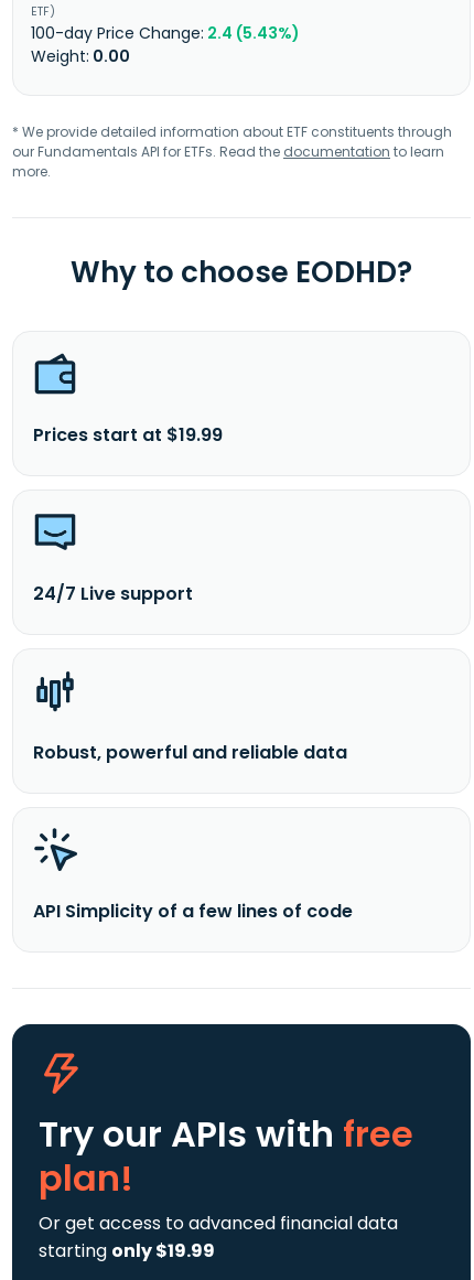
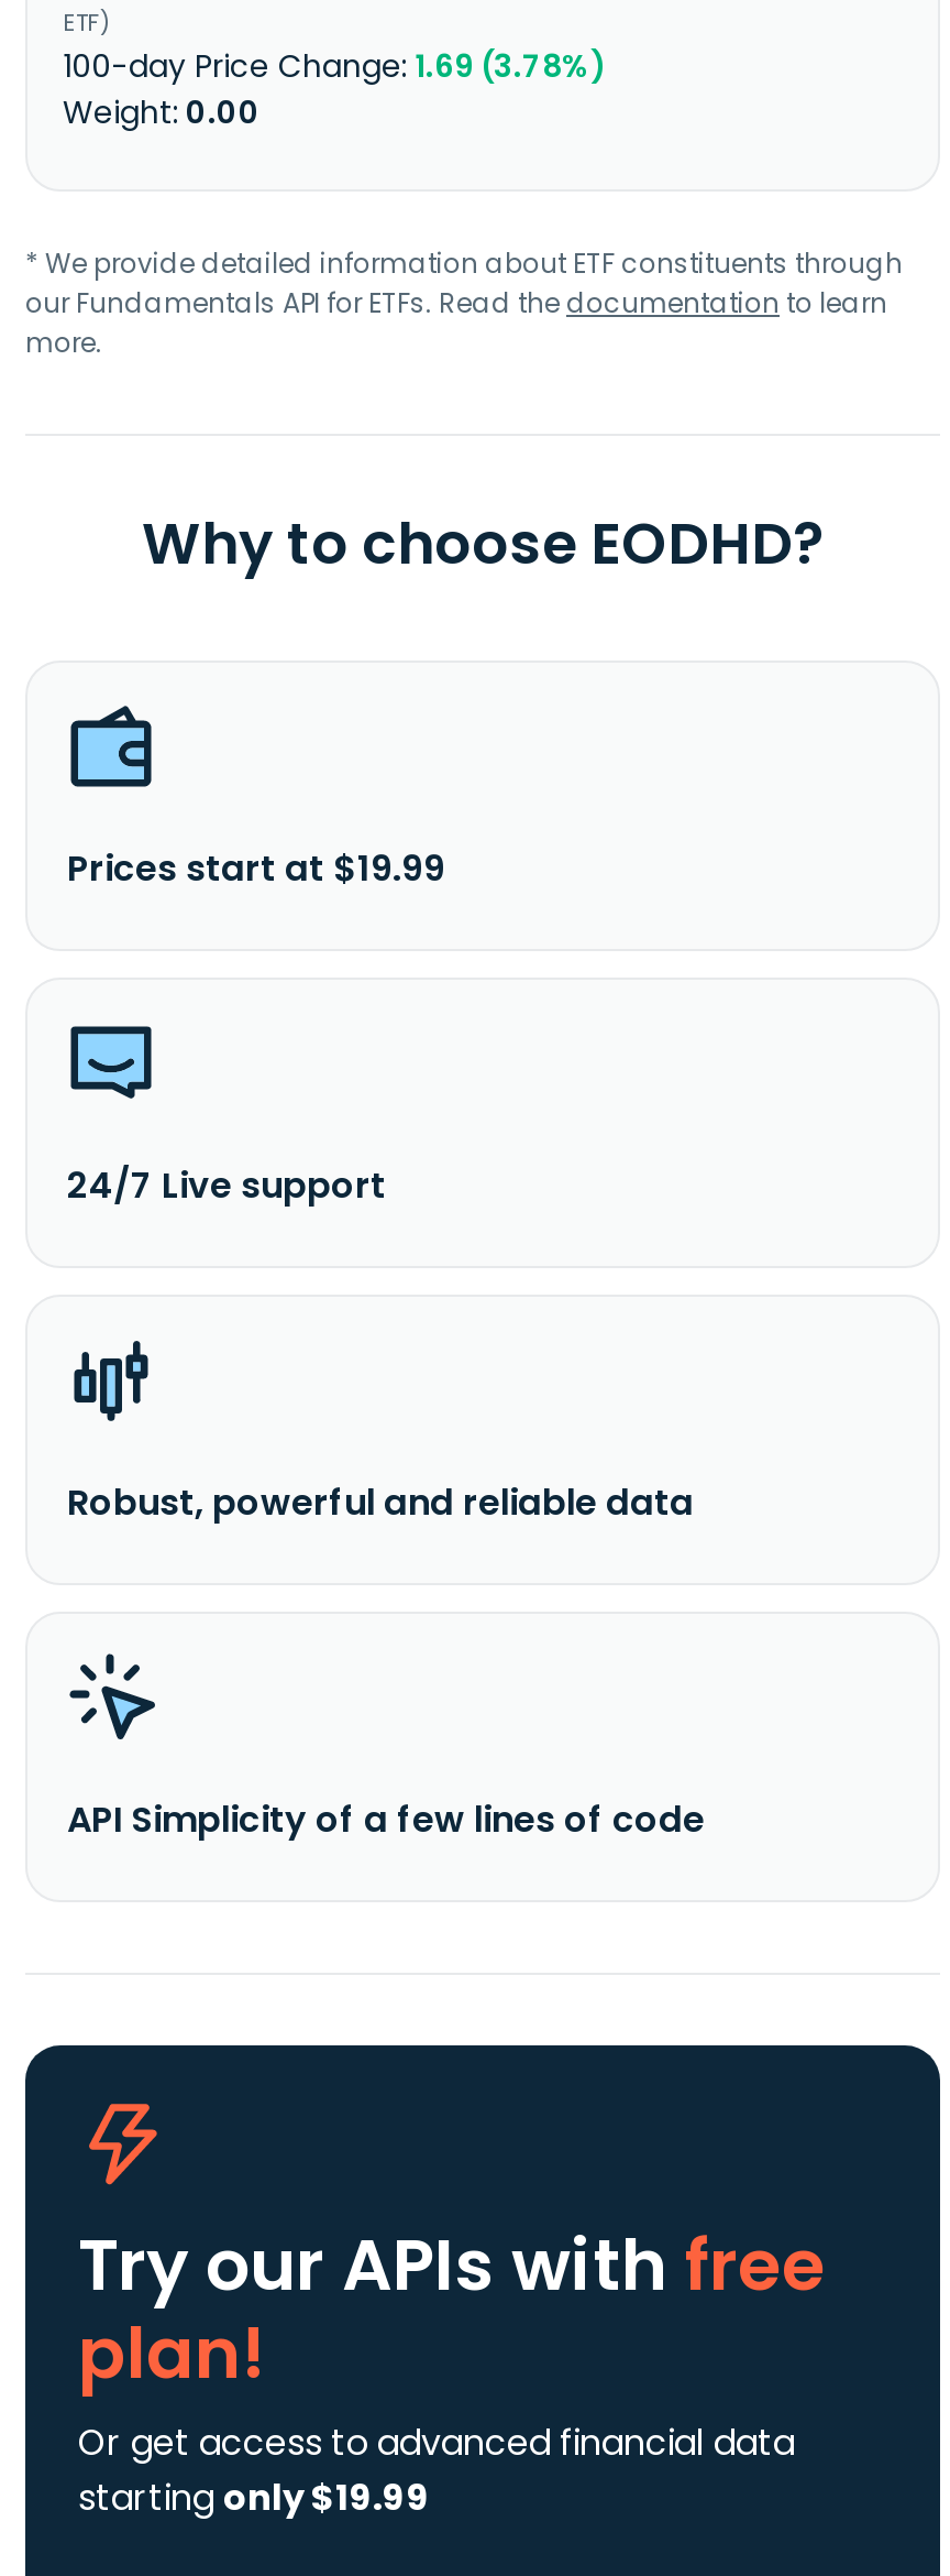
[204,22,300,44] 2.4 (5.43%) -> [408,44,606,88] 1.69 (3.78%)

